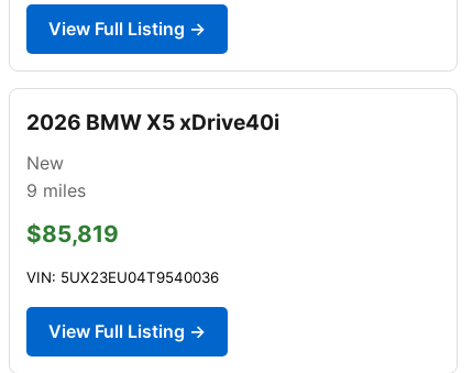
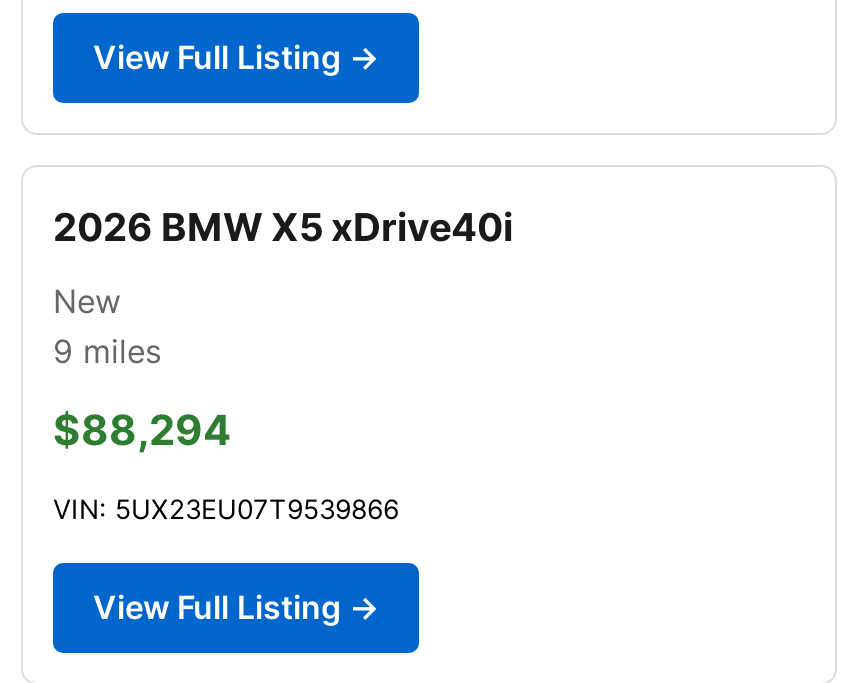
[26,220,119,247] $85,819 -> [53,405,231,455] $88,294
[26,268,219,286] VIN: 5UX23EU04T9540036 -> [53,493,399,525] VIN: 5UX23EU07T9539866

